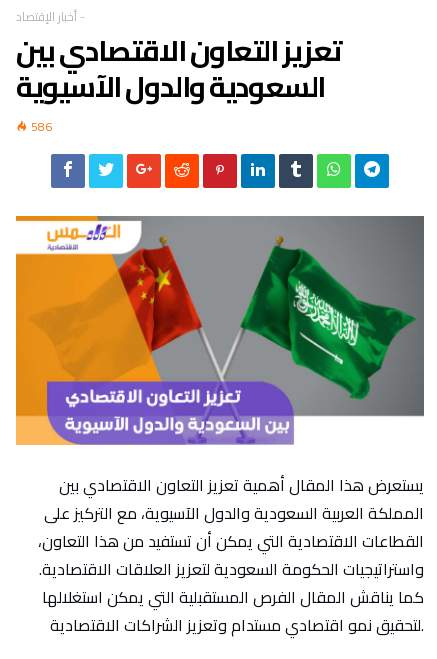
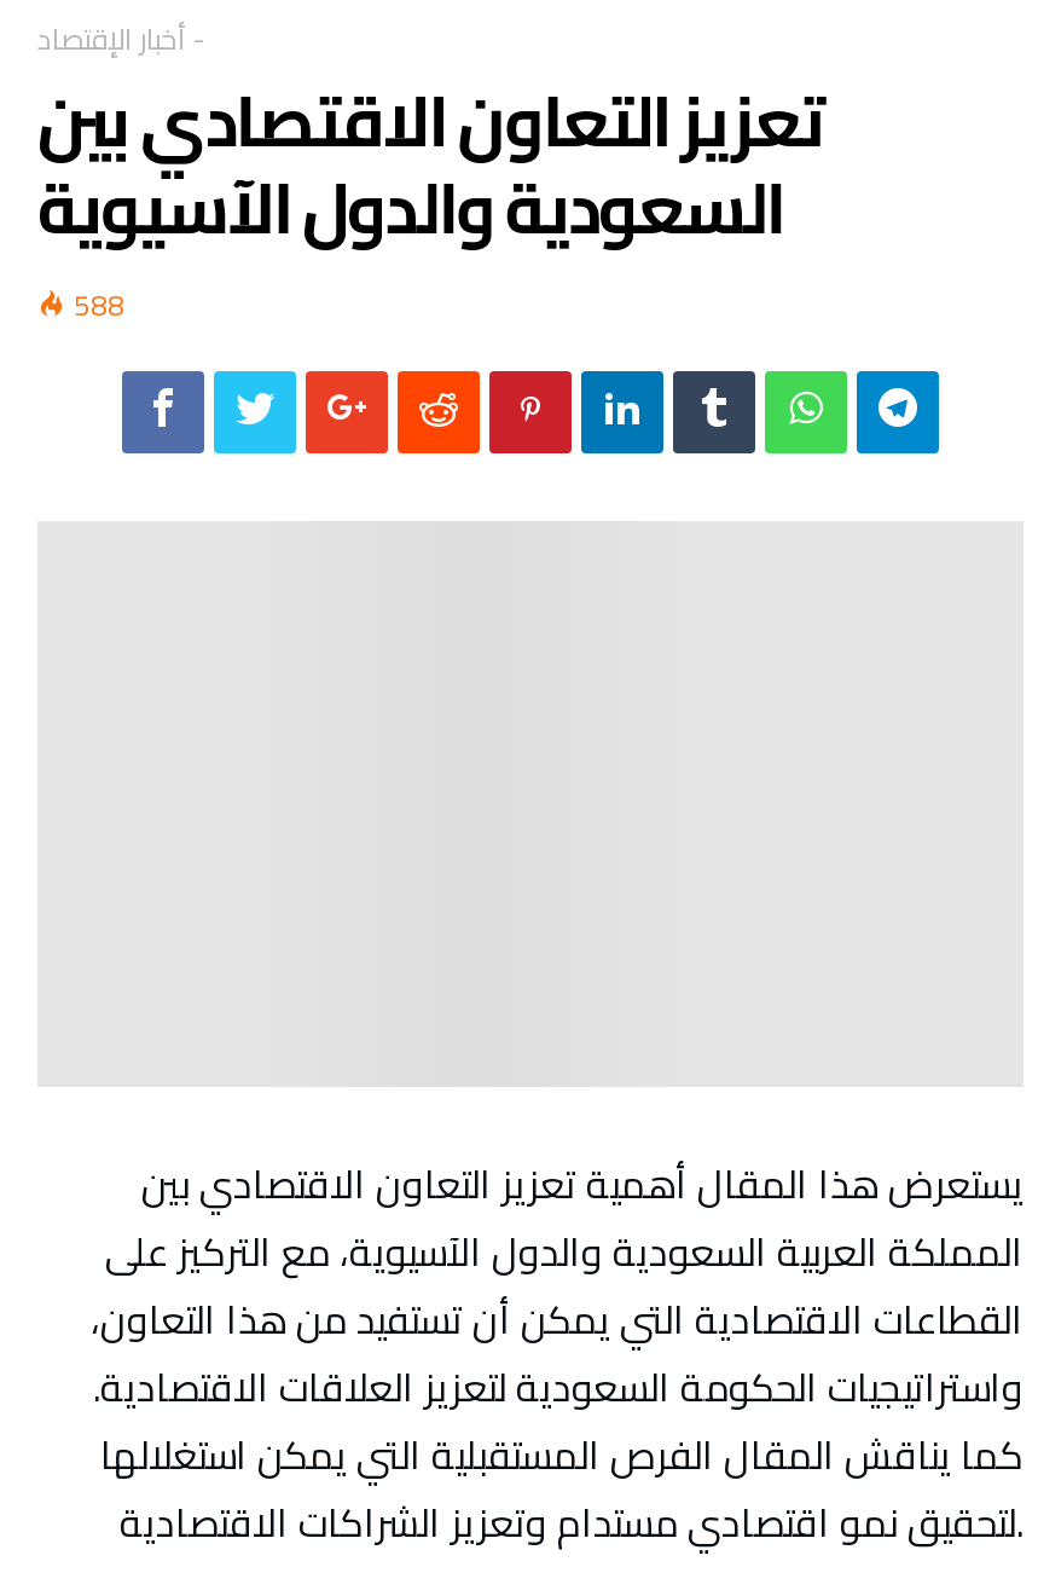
[31,115,52,138] 586 -> [74,277,124,332] 588
[15,215,424,445] [image] -> none

